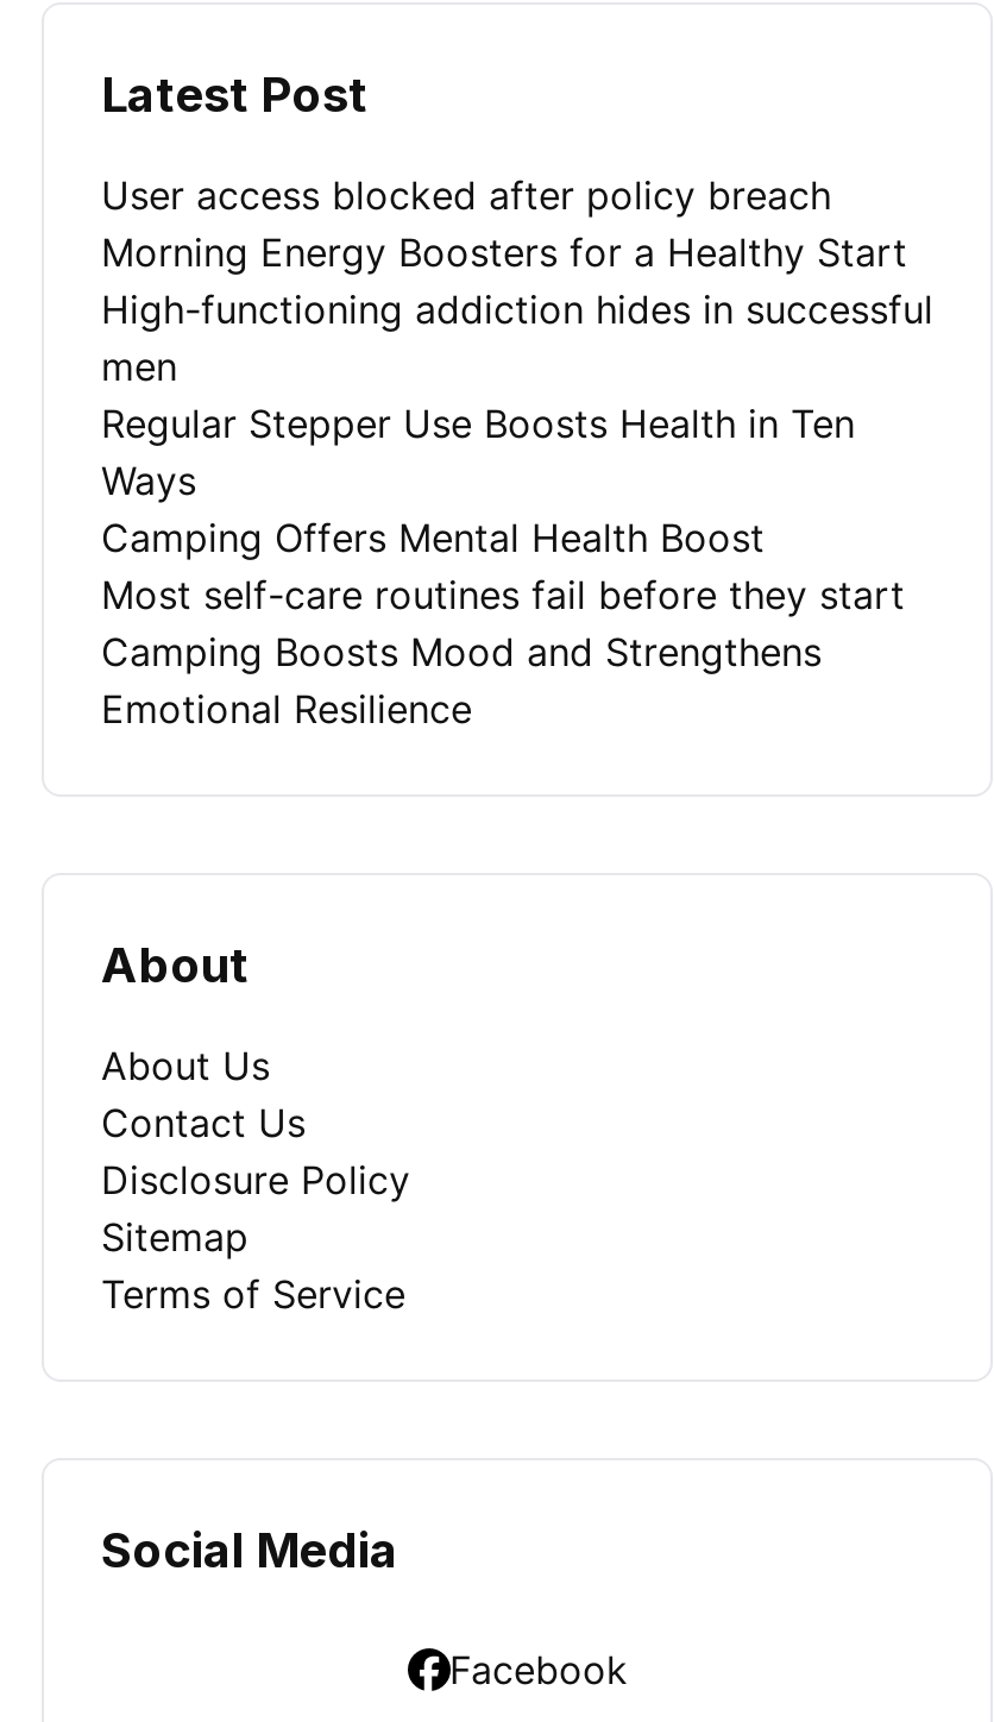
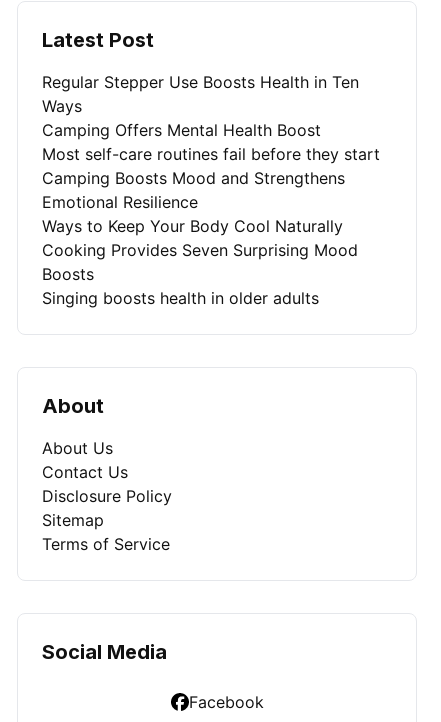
[101,171,933,390] User access blocked after policy breach | Morning Energy Boosters for a Healthy Start | High-functioning addiction hides in successful | men -> none
moved [101,400,905,733] -> [42,72,380,212]: Regular Stepper Use Boosts Health in Ten | Ways | Camping Offers Mental Health Boost | Most self-care routines fail before they start | Camping Boosts Mood and Strengthens | Emotional Resilience
none -> [42,216,358,308] Ways to Keep Your Body Cool Naturally | Cooking Provides Seven Surprising Mood | Boosts | Singing boosts health in older adults

